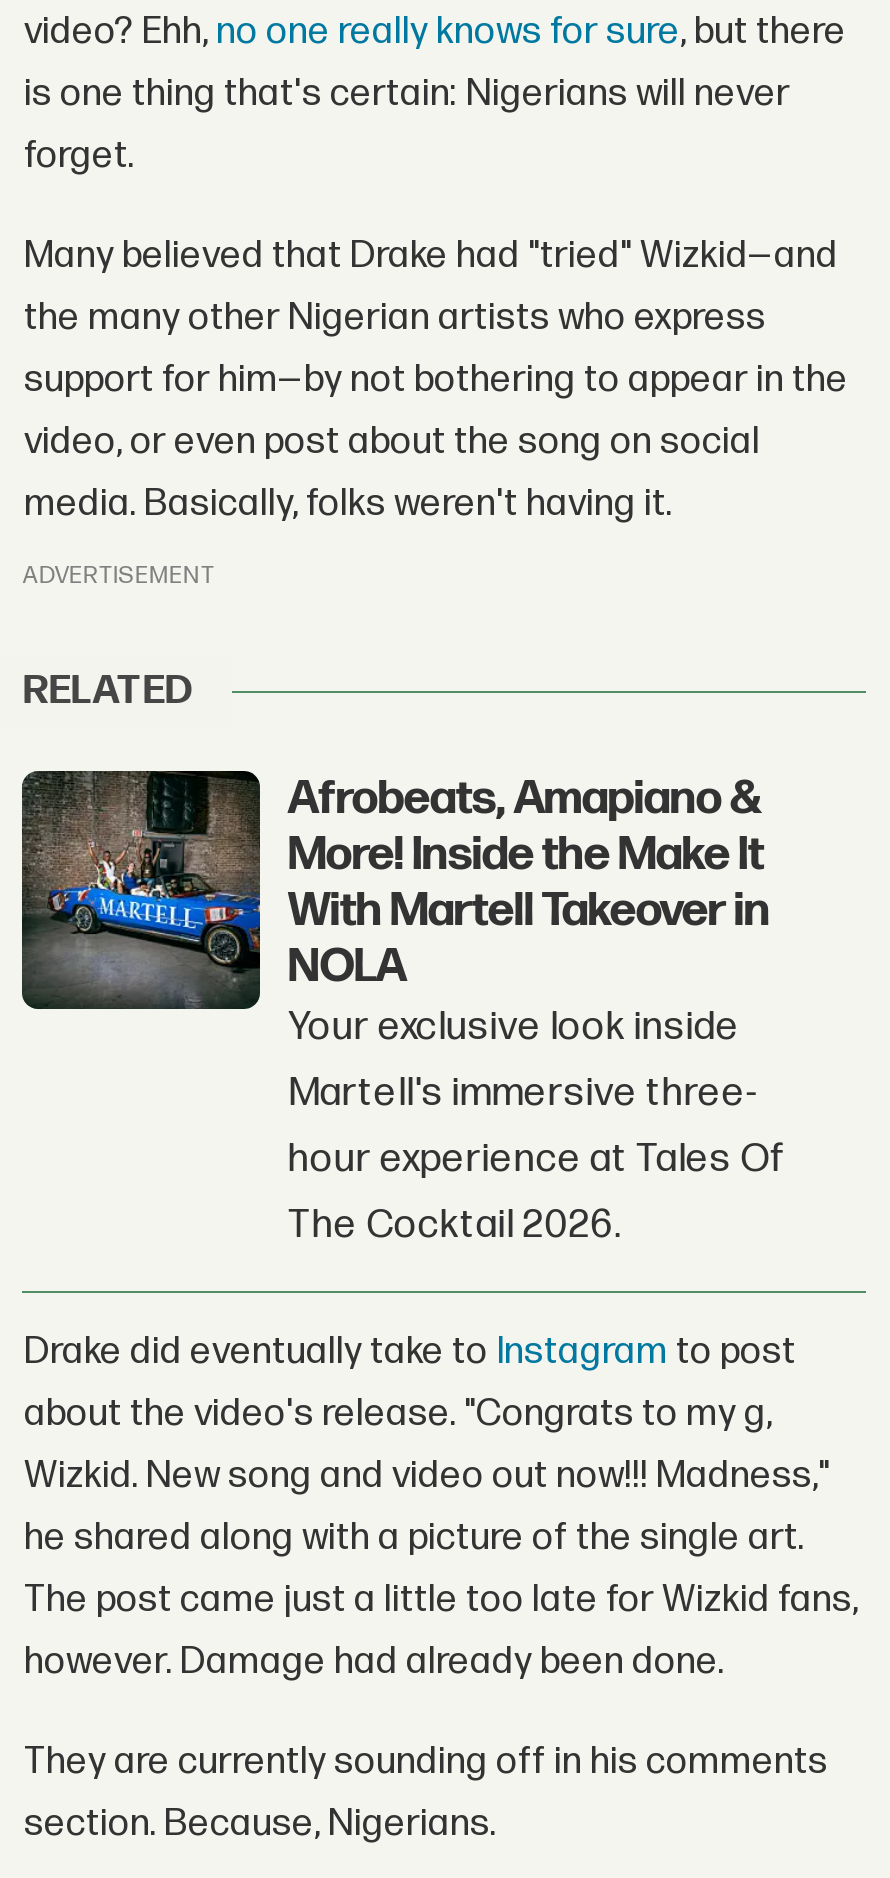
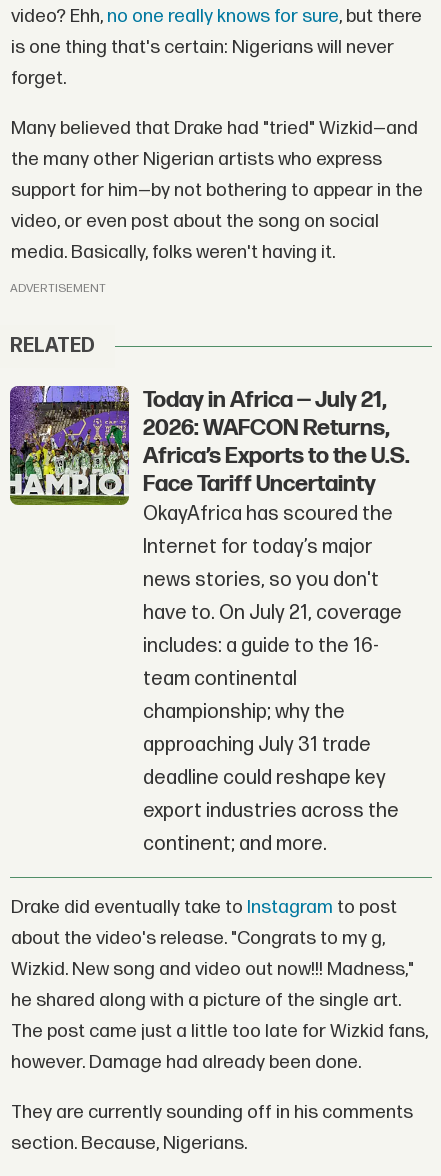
[20,769,786,1249] [image] | Afrobeats, Amapiano & | More! Inside the Make It | With Martell Takeover in | NOLA | Your exclusive look inside | Martell's immersive three- | hour experience at Tales Of | The Cocktail 2026. -> [9,385,410,856] [image] | Today in Africa — July 21, | 2026: WAFCON Returns, | Africa’s Exports to the U.S. | Face Tariff Uncertainty | OkayAfrica has scoured the | Internet for today’s major | news stories, so you don't | have to. On July 21, coverage | includes: a guide to the 16- | team continental | championship; why the | approaching July 31 trade | deadline could reshape key | export industries across the | continent; and more.

